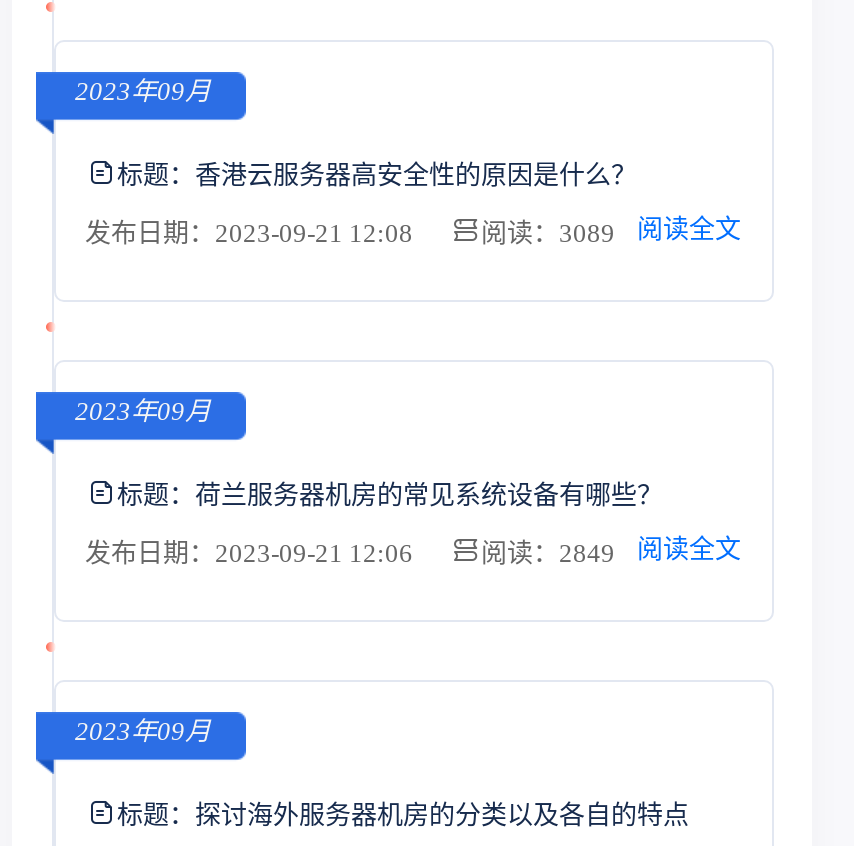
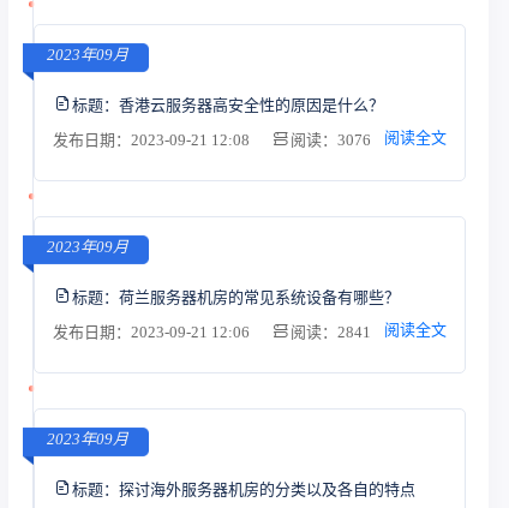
[481,214,741,248] 阅读：3089 阅读全文 -> [290,129,446,149] 阅读：3076 阅读全文
[481,534,741,568] 阅读：2849 阅读全文 -> [290,321,446,341] 阅读：2841 阅读全文

